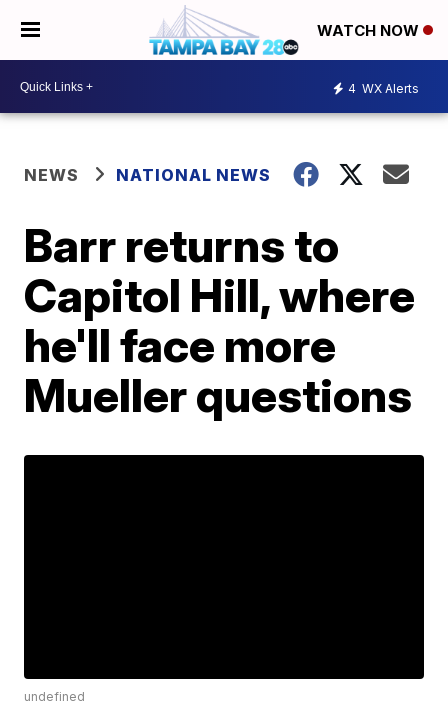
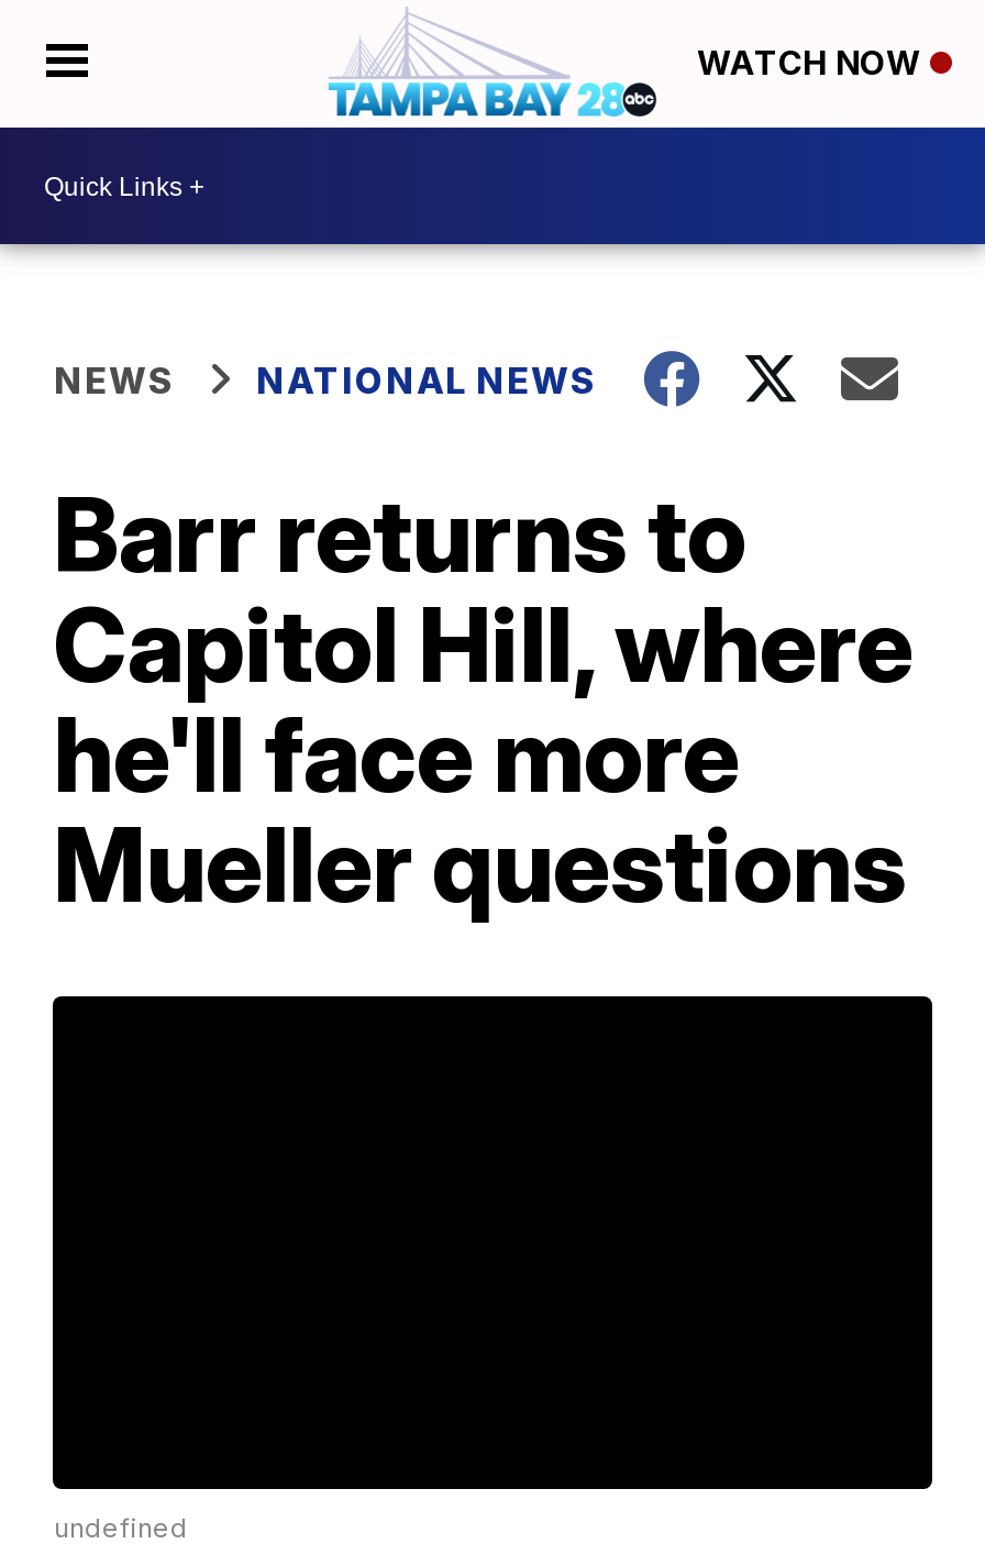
[348,80,419,95] 4 WX Alerts -> none

